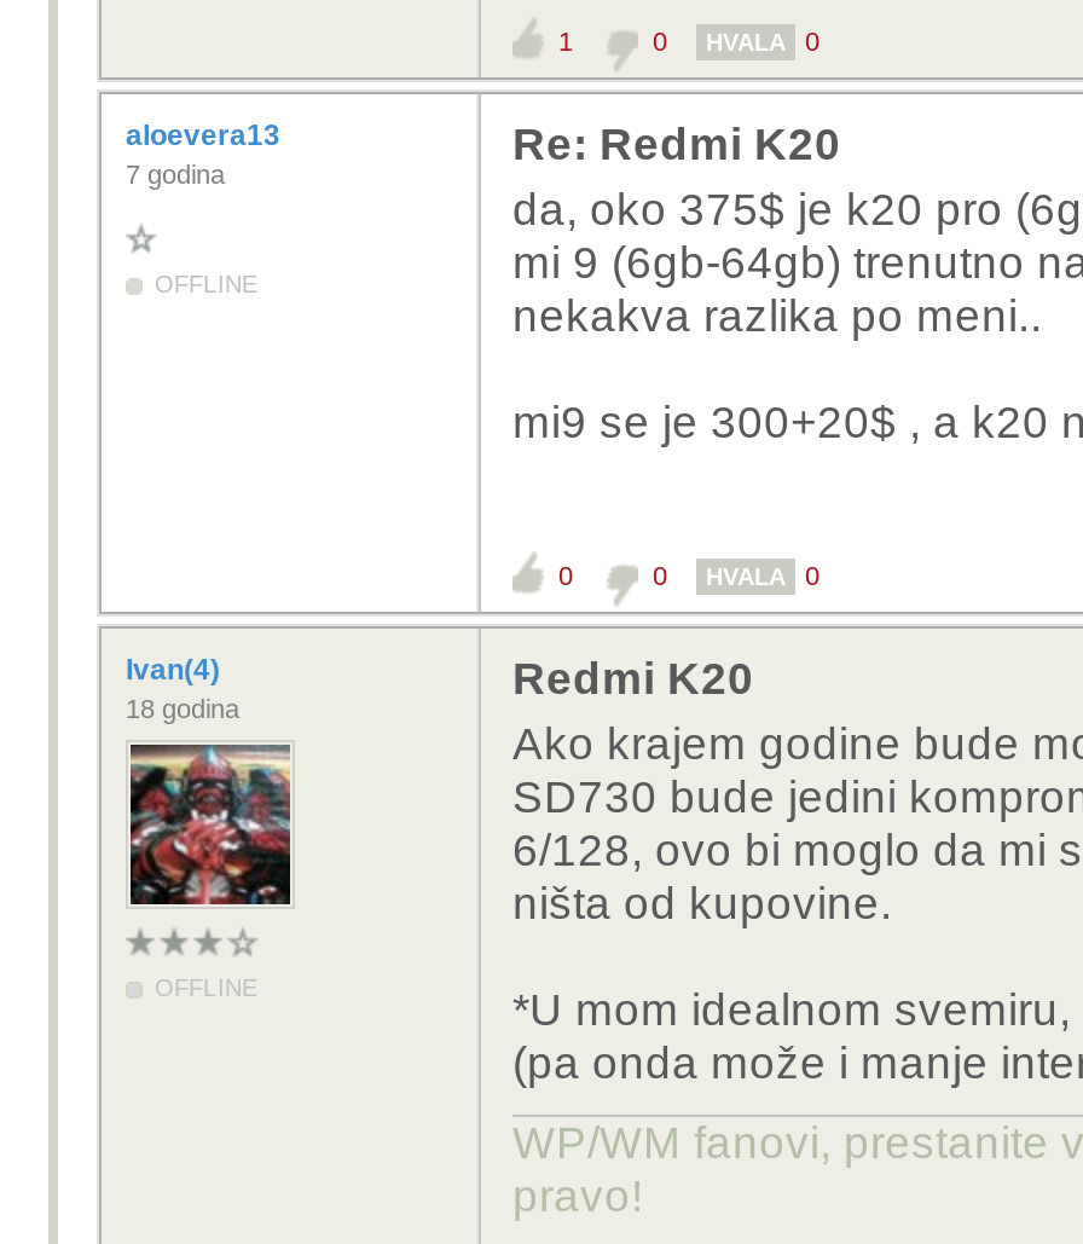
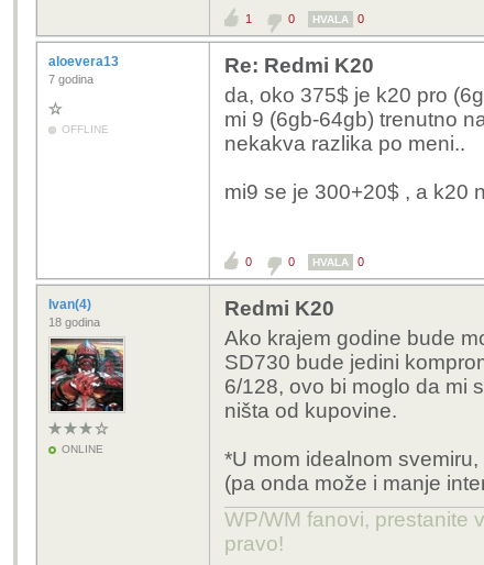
[155,974,259,1001] OFFLINE -> [62,443,103,455] ONLINE

